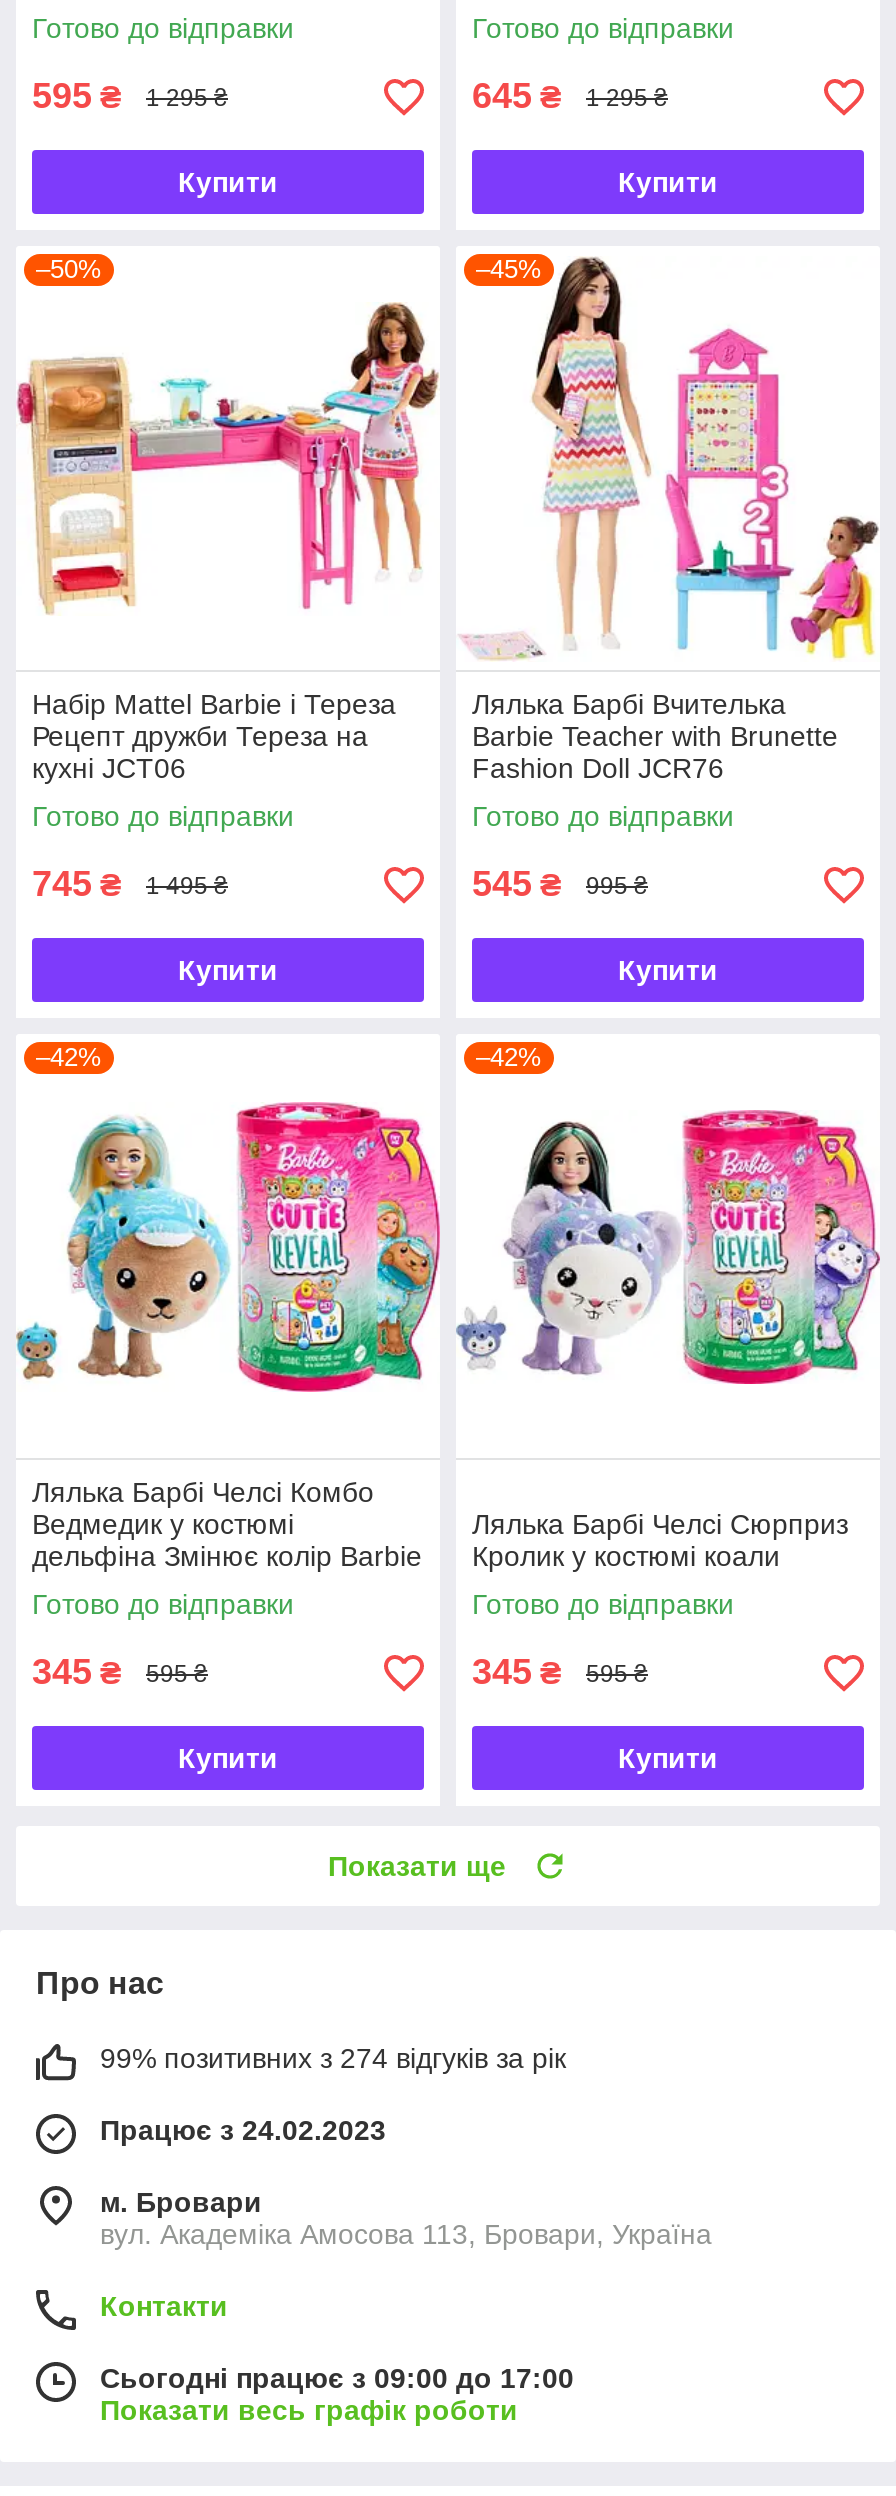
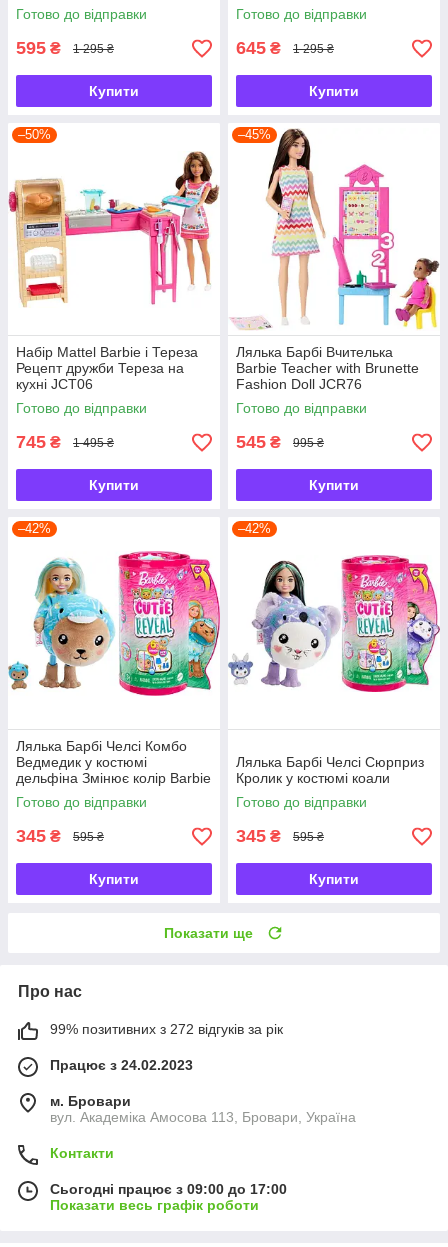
[100,2043,566,2075] 99% позитивних з 274 відгуків за рік -> [50,1021,283,1037] 99% позитивних з 272 відгуків за рік

